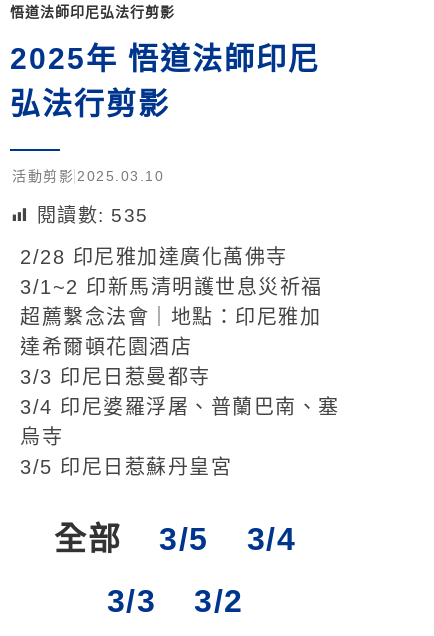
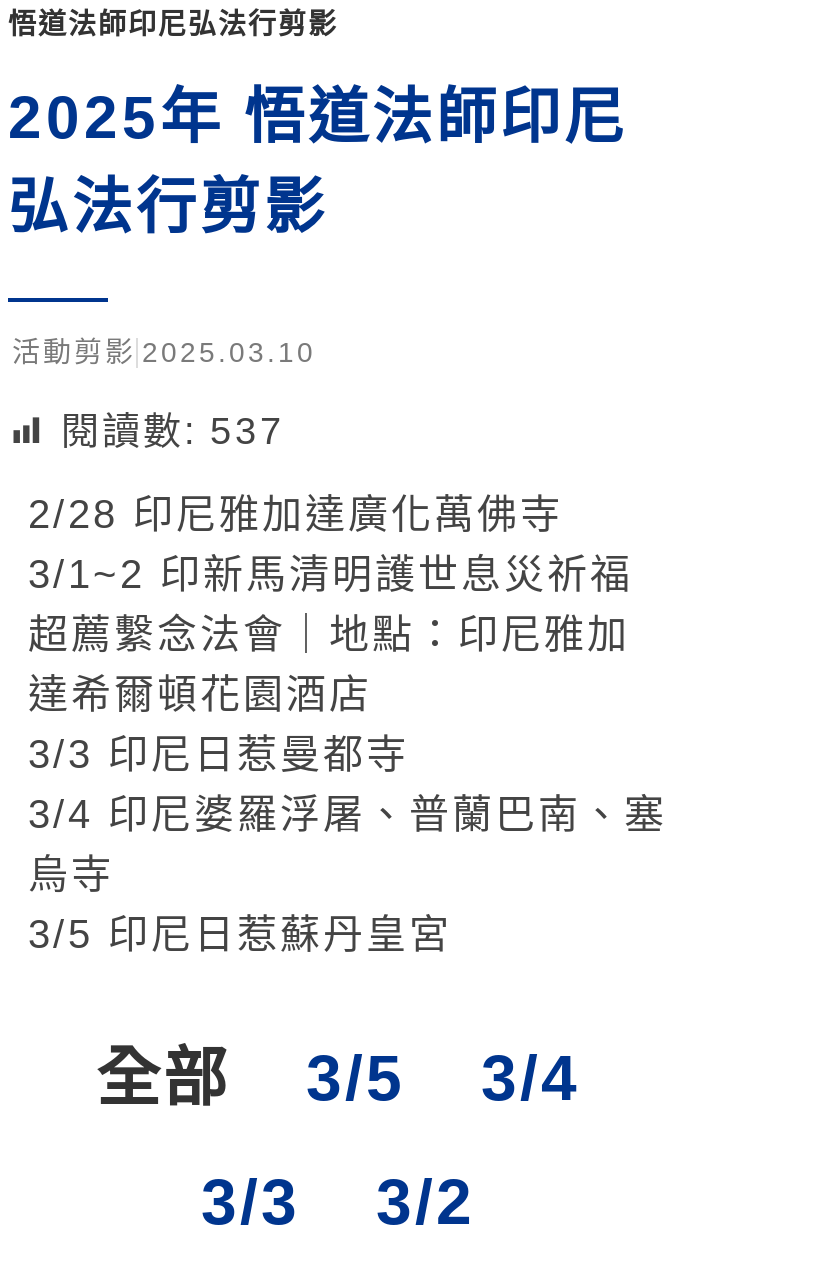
[36,205,148,226] 閱讀數: 535 -> [61,410,285,452] 閱讀數: 537

